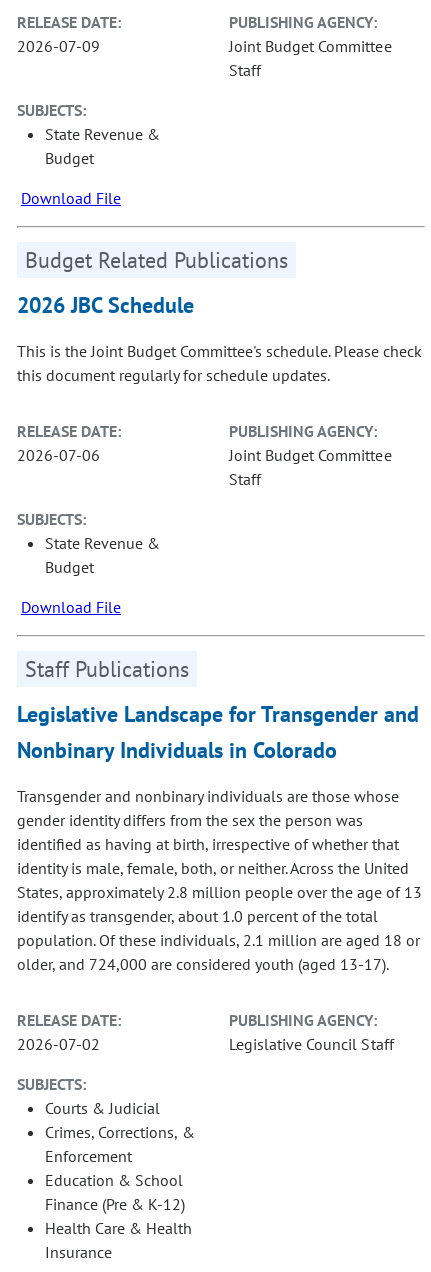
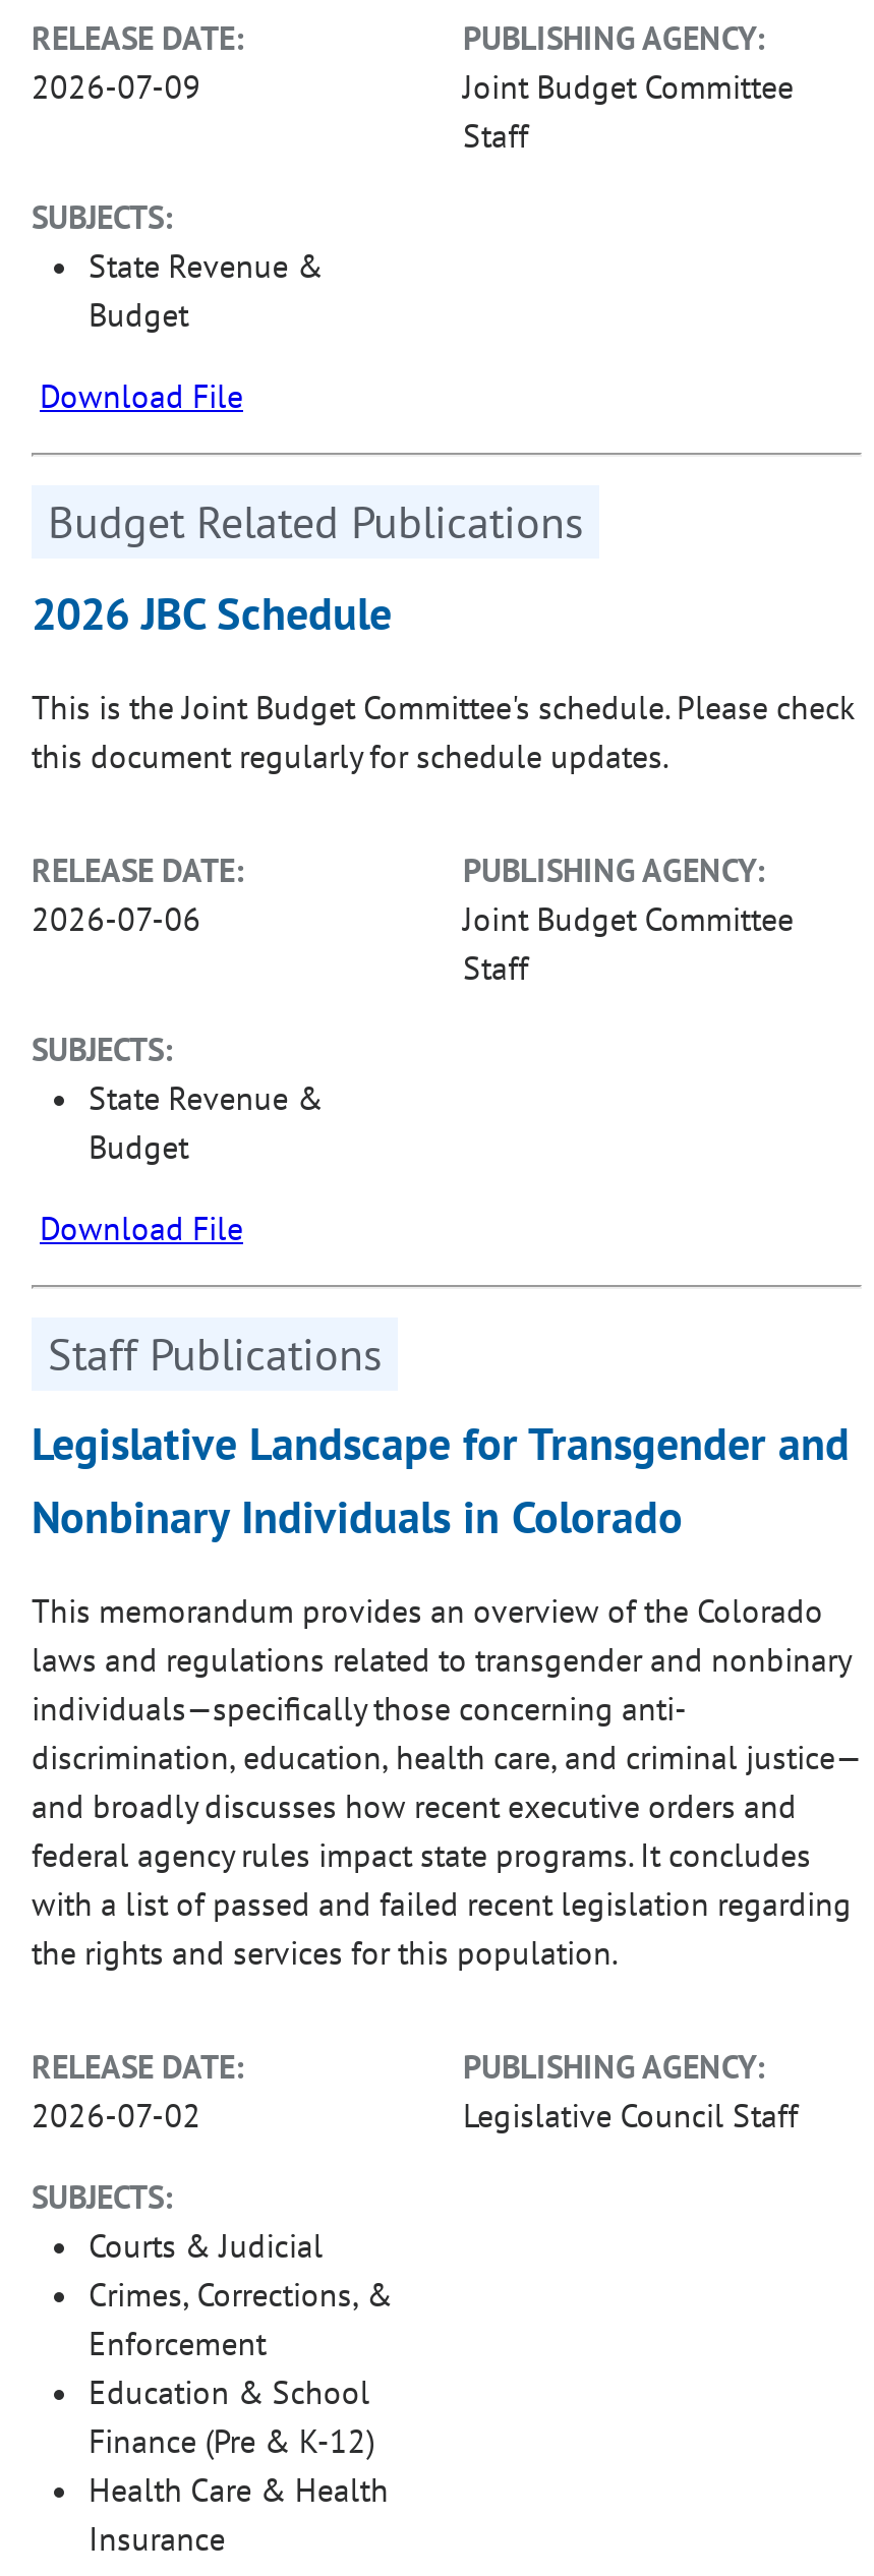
[17,786,422,974] Transgender and nonbinary individuals are those whose | gender identity differs from the sex the person was | identified as having at birth, irrespective of whether that | identity is male, female, both, or neither. Across the United | States, approximately 2.8 million people over the age of 13 | identify as transgender, about 1.0 percent of the total | population. Of these individuals, 2.1 million are aged 18 or | older, and 724,000 are considered youth (aged 13-17). -> [32,1590,862,1973] This memorandum provides an overview of the Colorado | laws and regulations related to transgender and nonbinary | individuals—specifically those concerning anti- | discrimination, education, health care, and criminal justice— | and broadly discusses how recent executive orders and | federal agency rules impact state programs. It concludes | with a list of passed and failed recent legislation regarding | the rights and services for this population.

